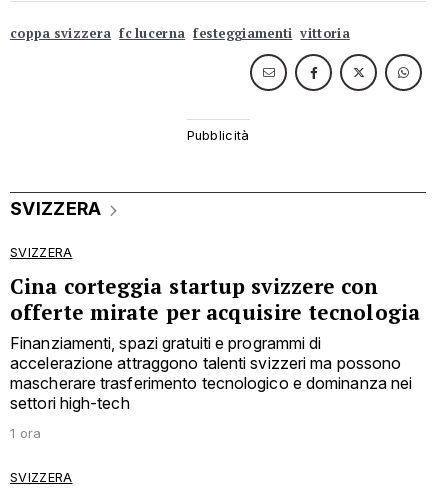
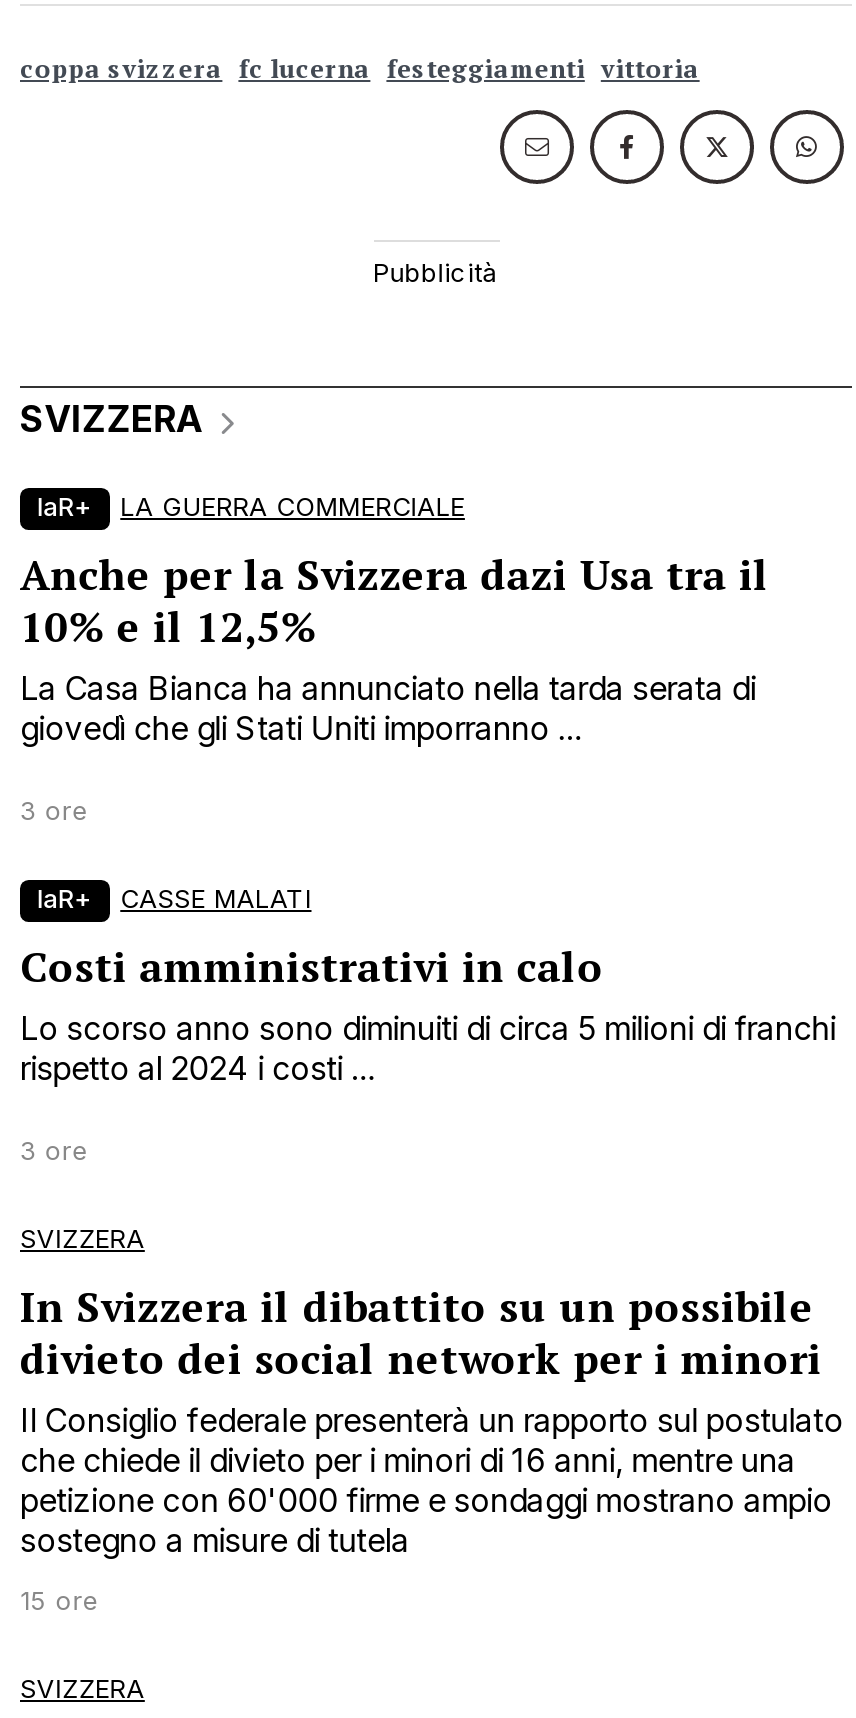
none -> [20,493,836,1167] laR+ | LA GUERRA COMMERCIALE | Anche per la Svizzera dazi Usa tra il | 10% e il 12,5% | La Casa Bianca ha annunciato nella tarda serata di | giovedì che gli Stati Uniti imporranno ... | 3 ore | laR+ | CASSE MALATI | Costi amministrativi in calo | Lo scorso anno sono diminuiti di circa 5 milioni di franchi | rispetto al 2024 i costi ... | 3 ore
[10,272,420,413] Cina corteggia startup svizzere con | offerte mirate per acquisire tecnologia | Finanziamenti, spazi gratuiti e programmi di | accelerazione attraggono talenti svizzeri ma possono | mascherare trasferimento tecnologico e dominanza nei | settori high-tech -> [20,1279,844,1561] In Svizzera il dibattito su un possibile | divieto dei social network per i minori | Il Consiglio federale presenterà un rapporto sul postulato | che chiede il divieto per i minori di 16 anni, mentre una | petizione con 60'000 firme e sondaggi mostrano ampio | sostegno a misure di tutela
[10,426,41,441] 1 ora -> [20,1587,100,1617] 15 ore

